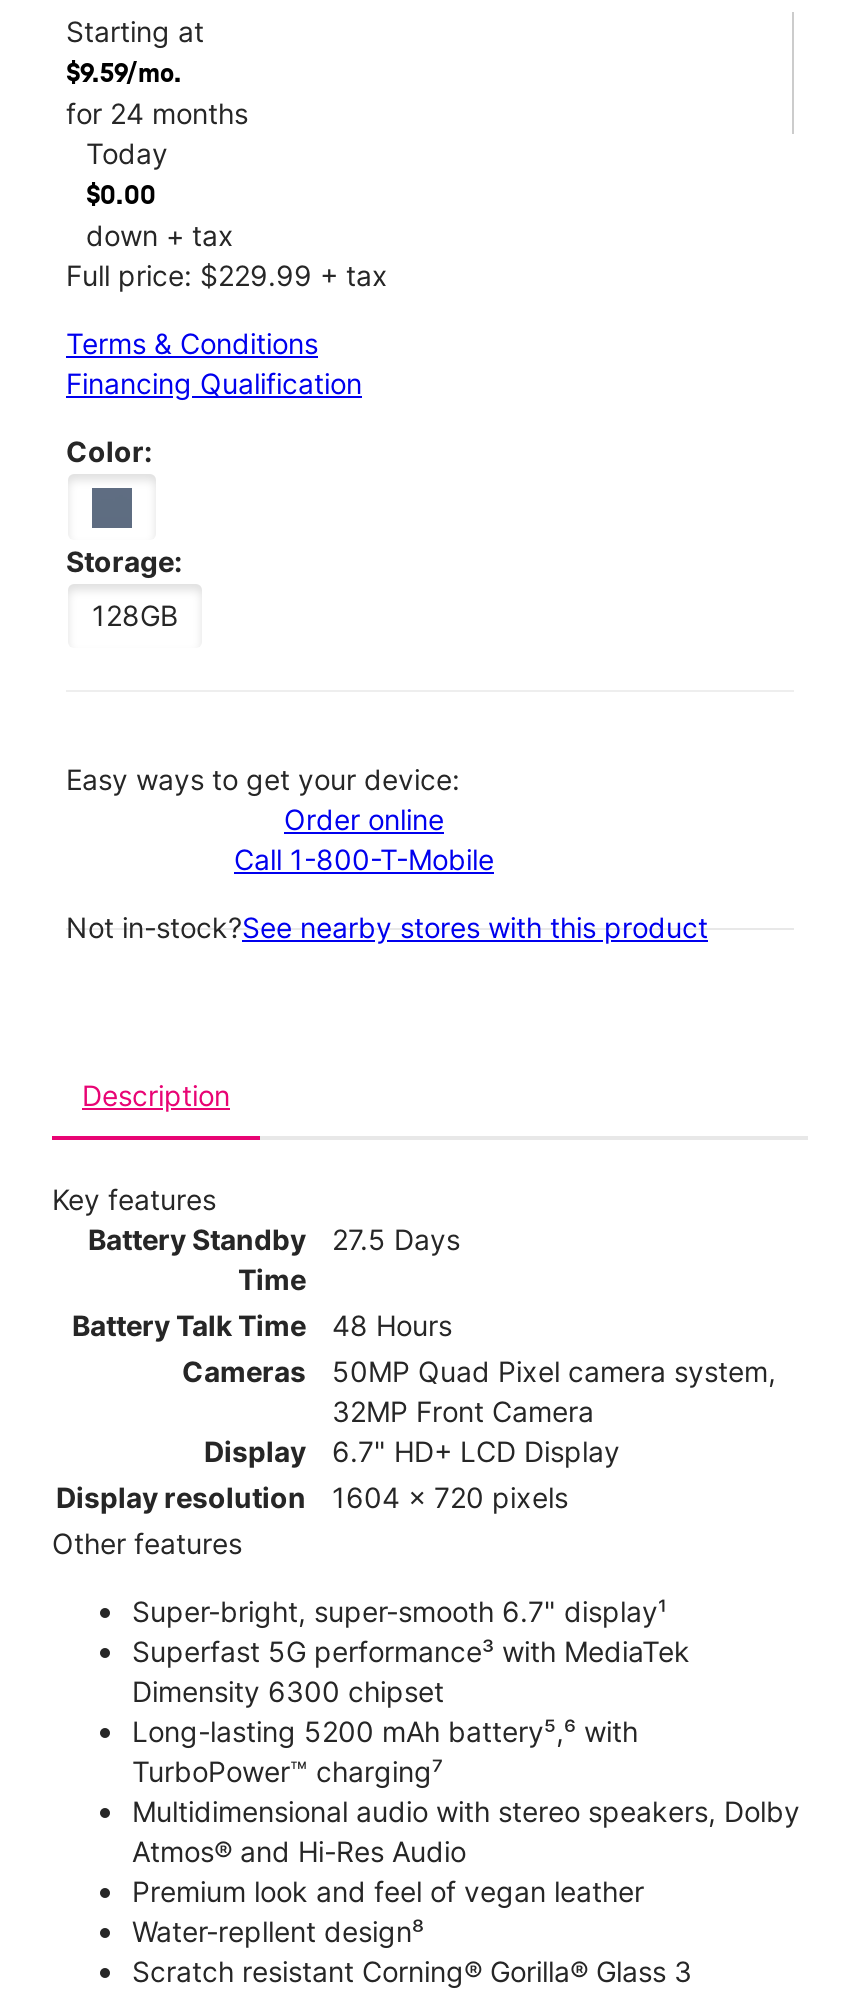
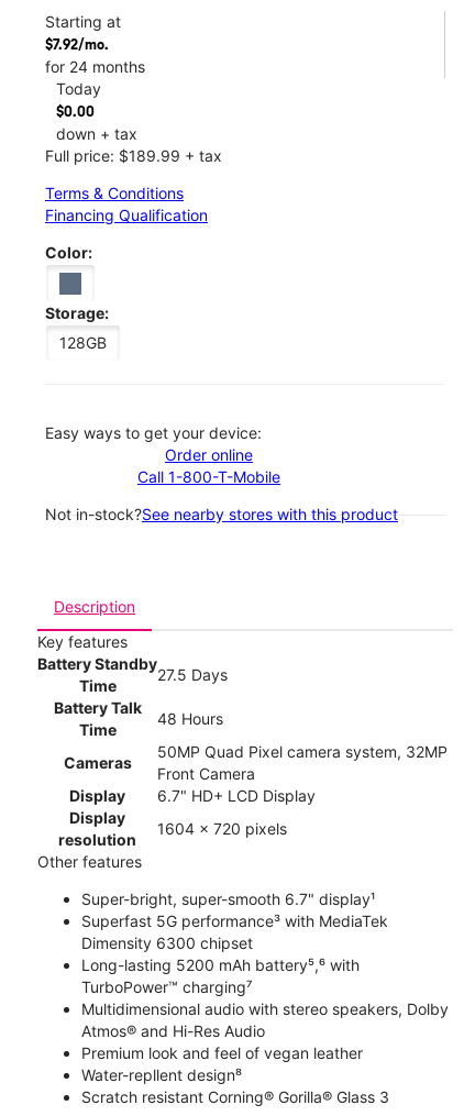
[66,60,182,88] $9.59/mo. -> [45,37,109,53] $7.92/mo.
[66,258,388,292] Full price: $229.99 + tax -> [45,146,222,165] Full price: $189.99 + tax
moved [52,1182,306,1296] -> [37,632,157,695]: Key features | Battery Standby | Time

